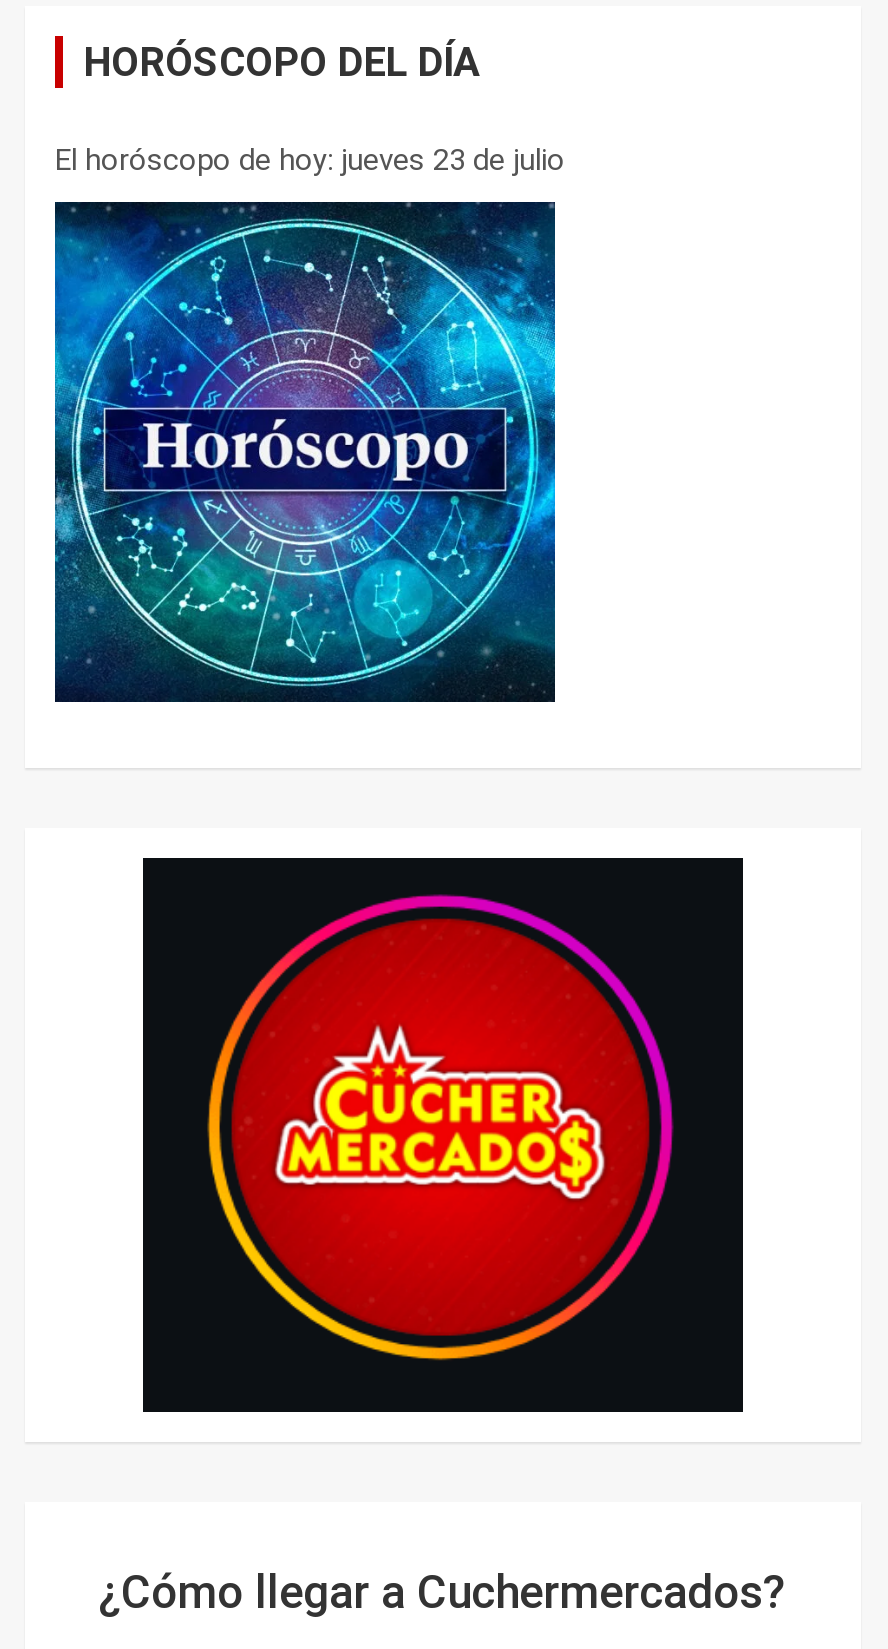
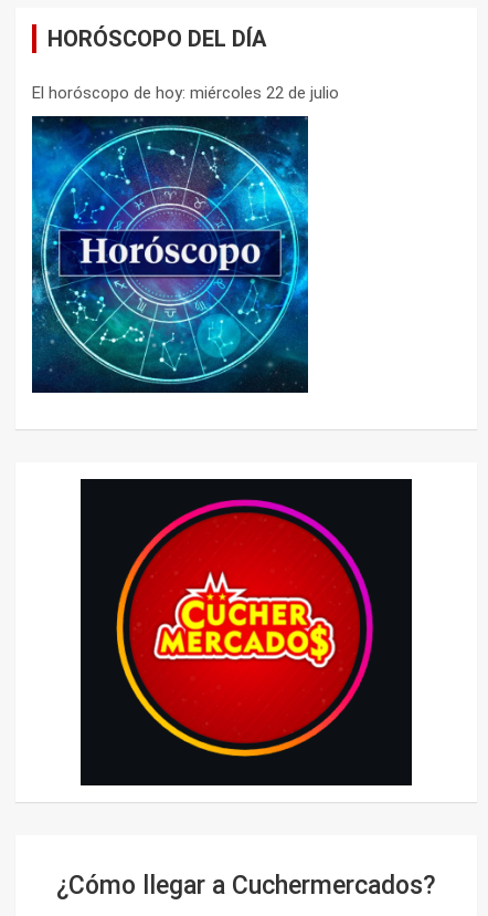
[55,142,565,178] El horóscopo de hoy: jueves 23 de julio -> [32,83,339,103] El horóscopo de hoy: miércoles 22 de julio

